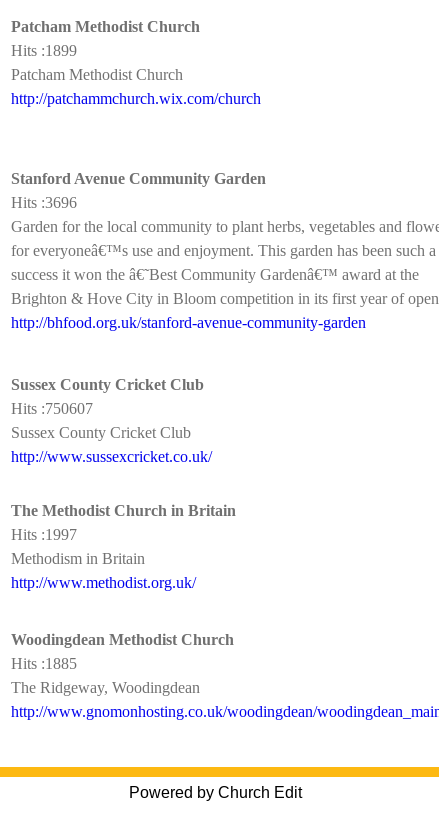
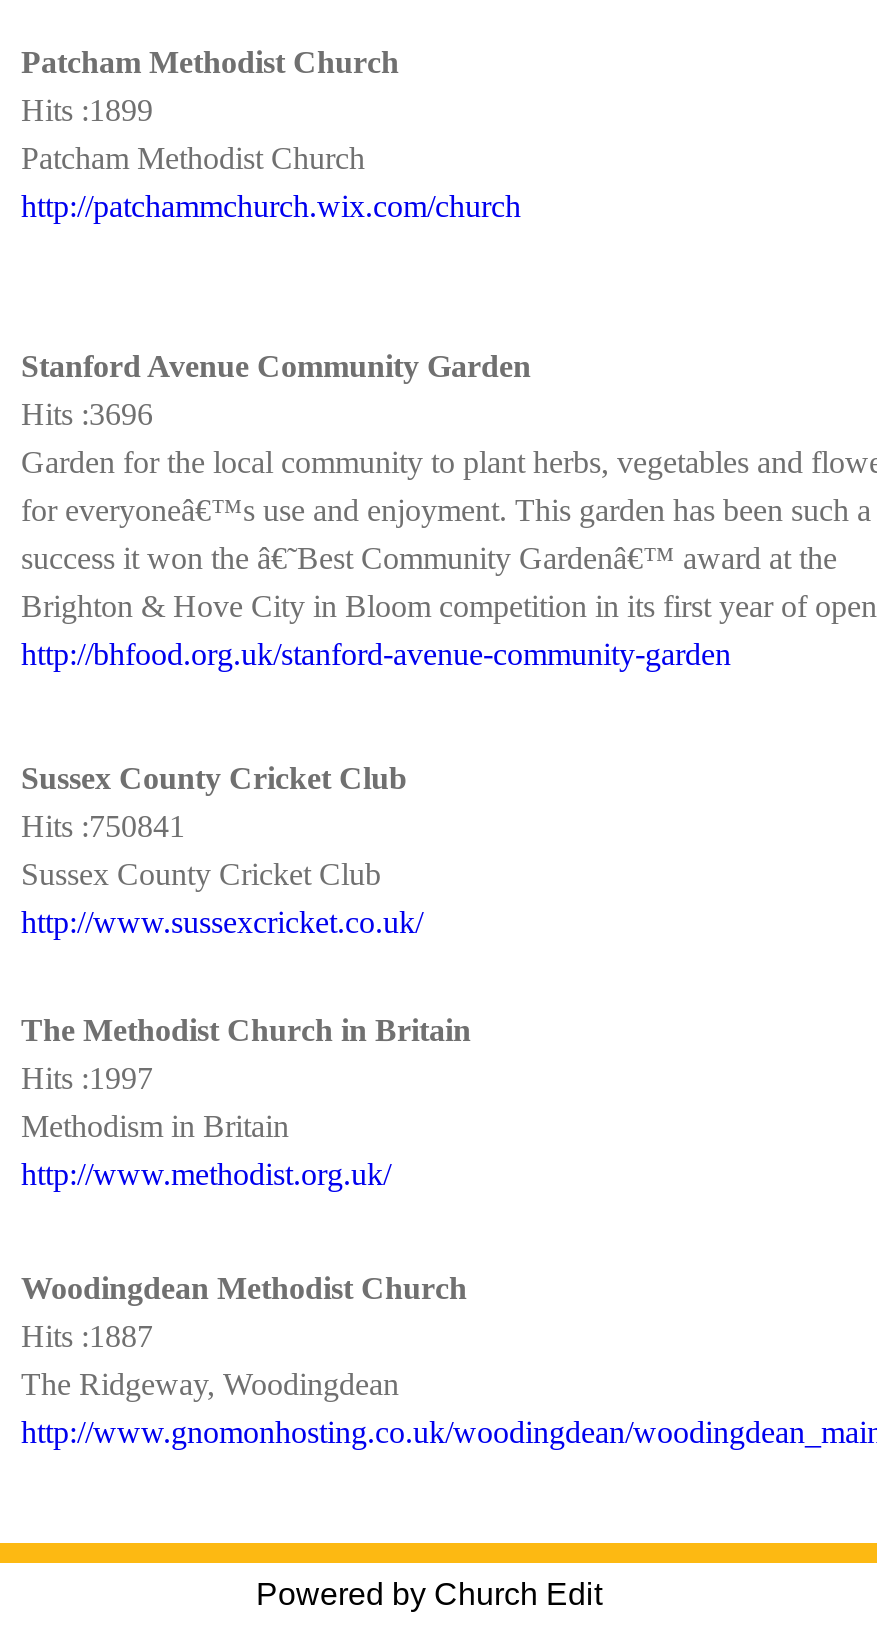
[11,400,93,417] Hits :750607 -> [21,809,185,843] Hits :750841
[11,655,77,672] Hits :1885 -> [21,1319,153,1353] Hits :1887

